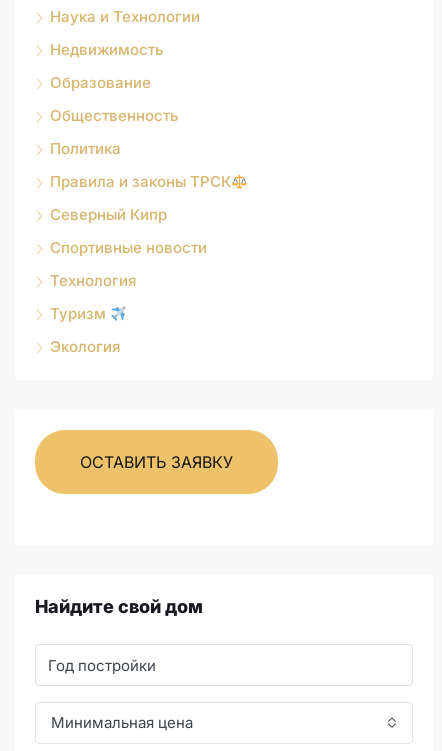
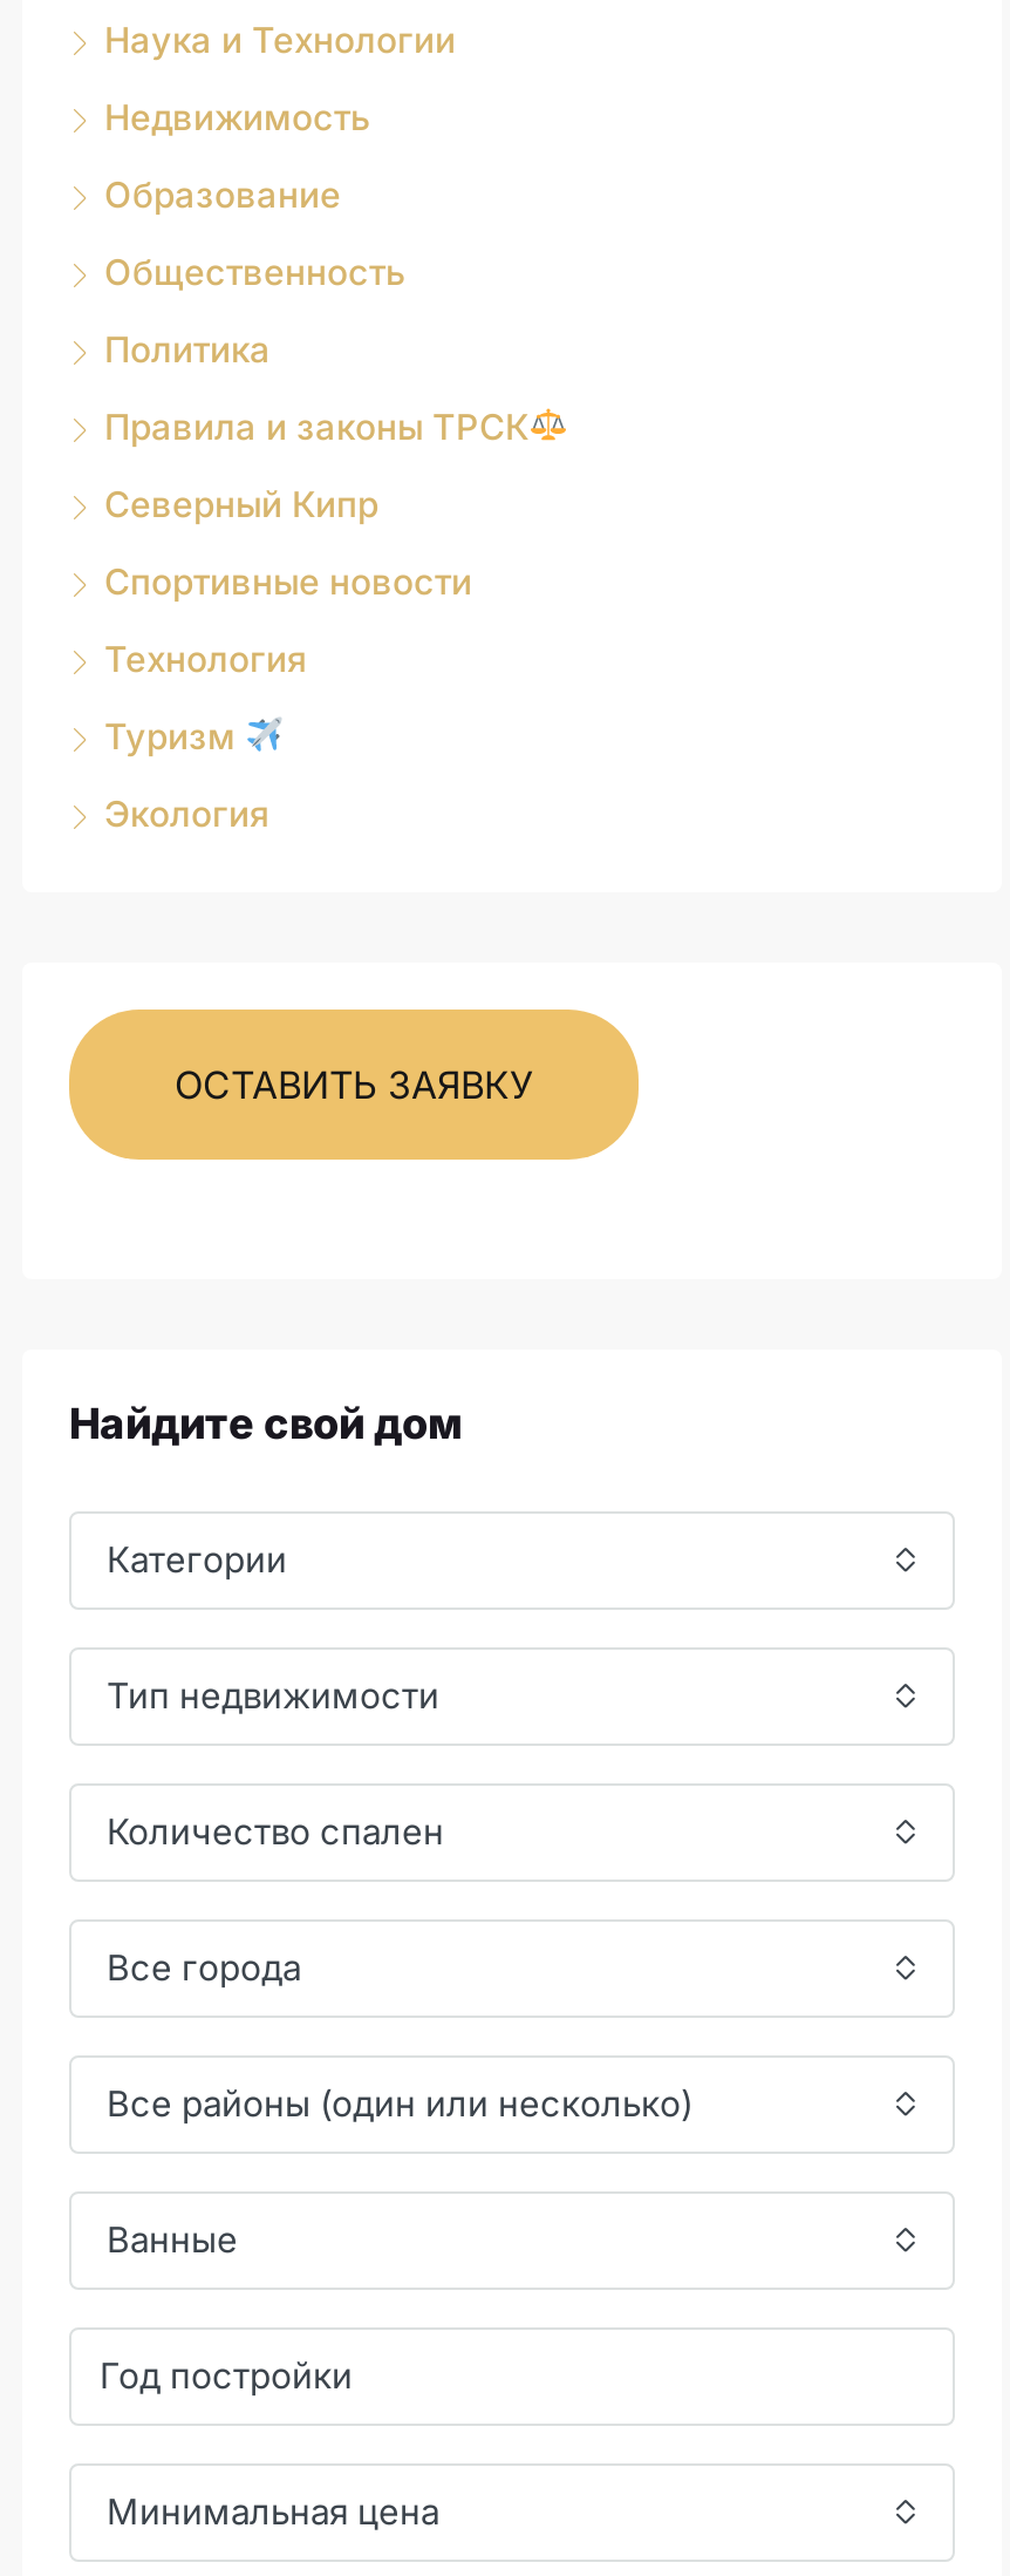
none -> [107,1536,692,2261] Категории | Тип недвижимости | Количество спален | Все города | Все районы (один или несколько) | Ванные

